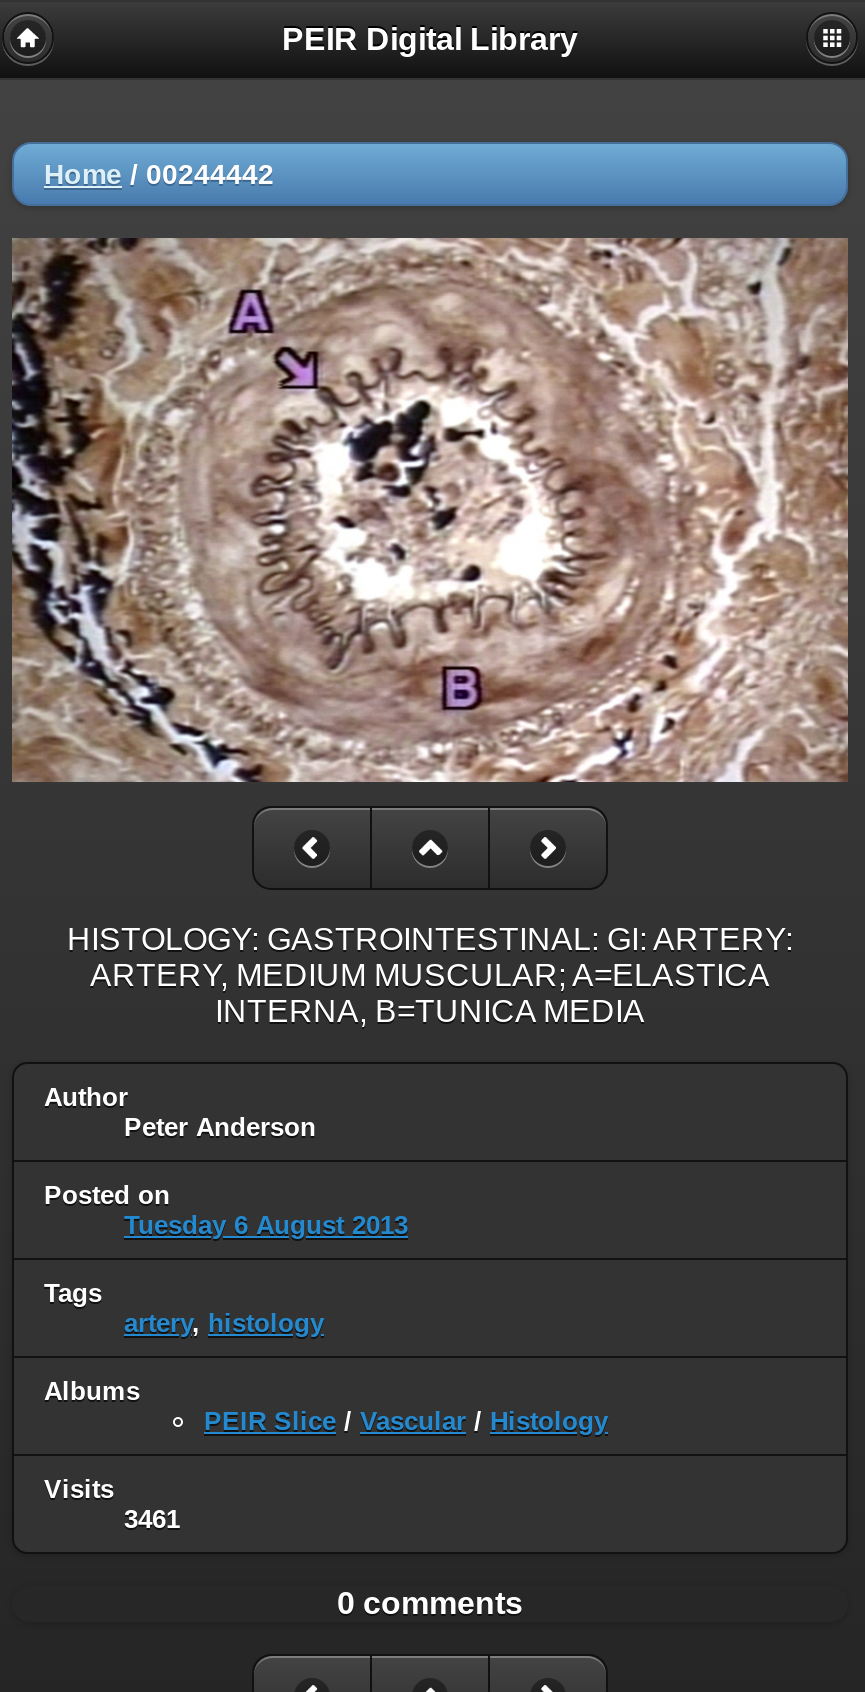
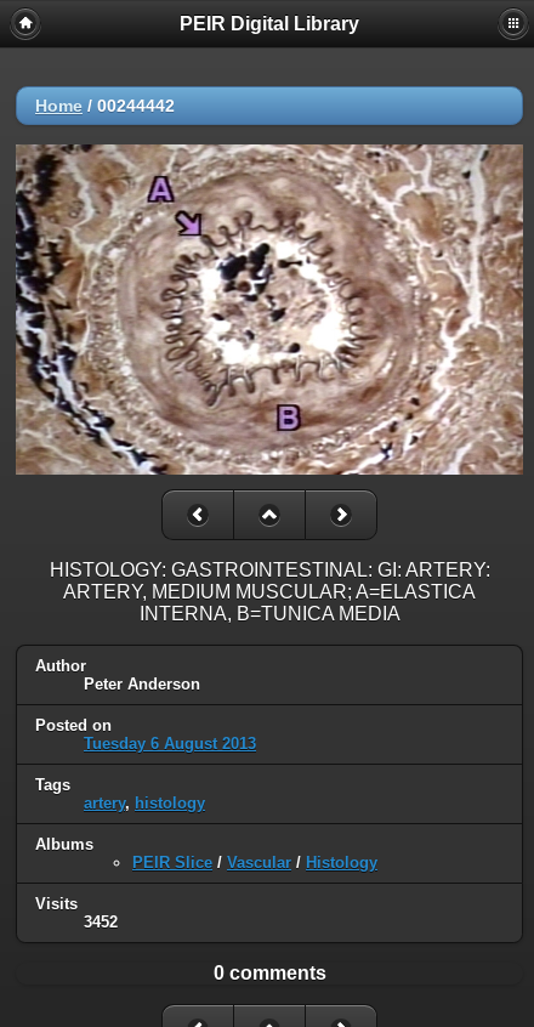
[124,1503,180,1533] 3461 -> [84,912,118,931] 3452

